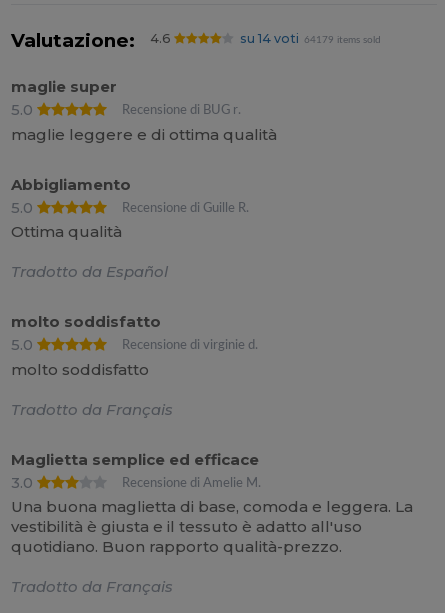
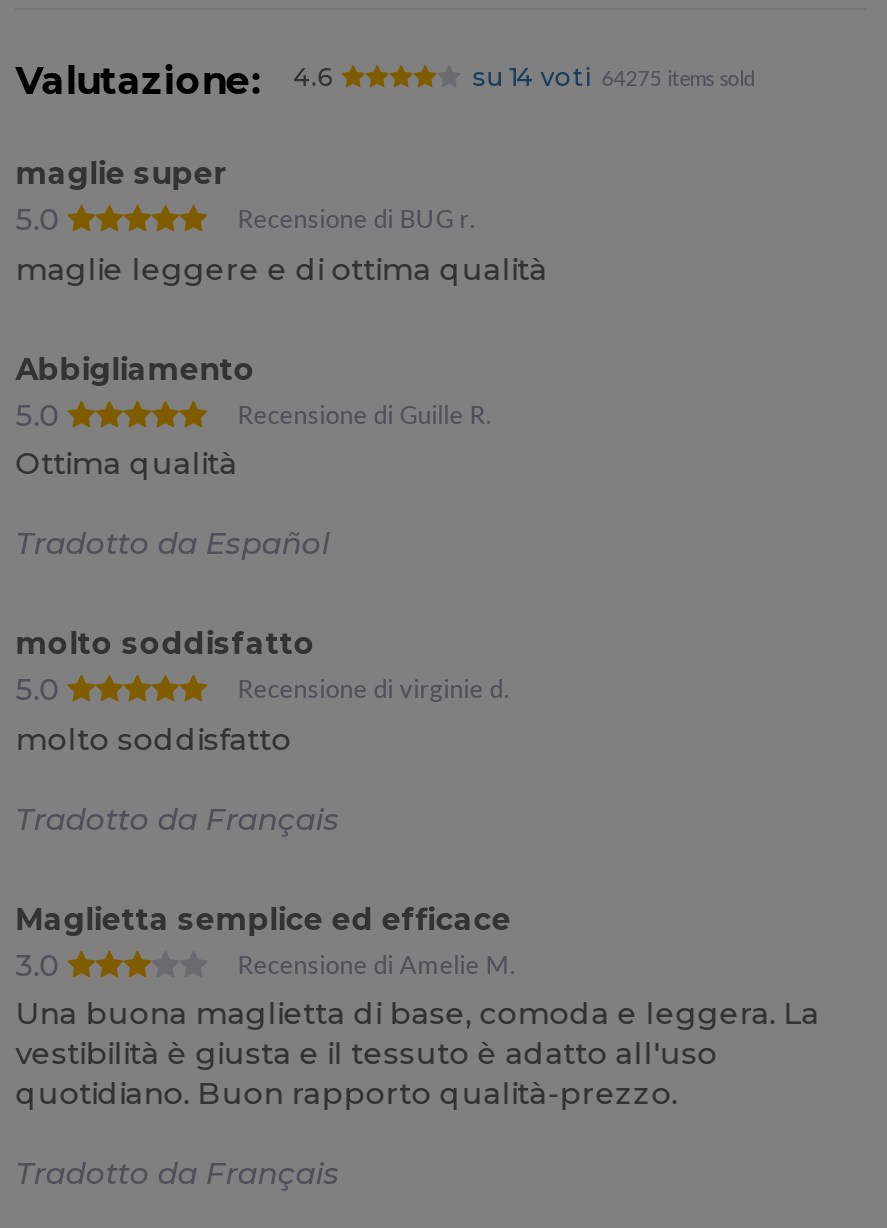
[240,31,381,46] su 14 voti 64179 items sold -> [472,62,755,92] su 14 voti 64275 items sold

